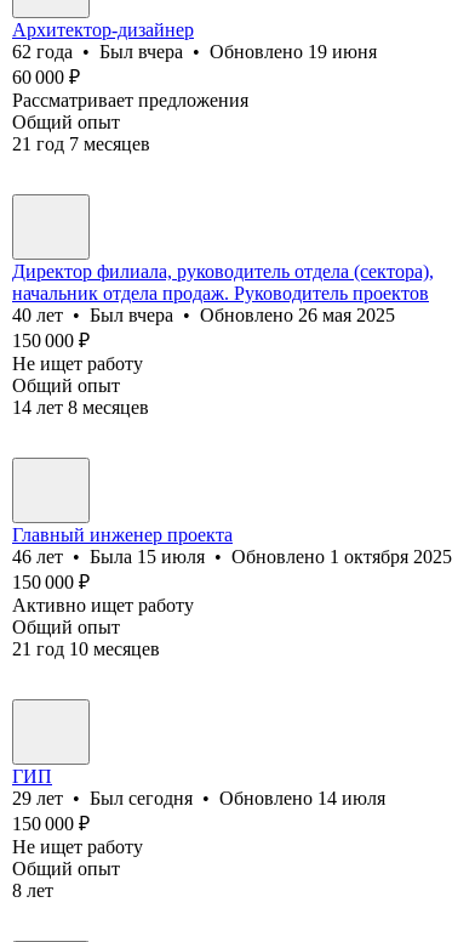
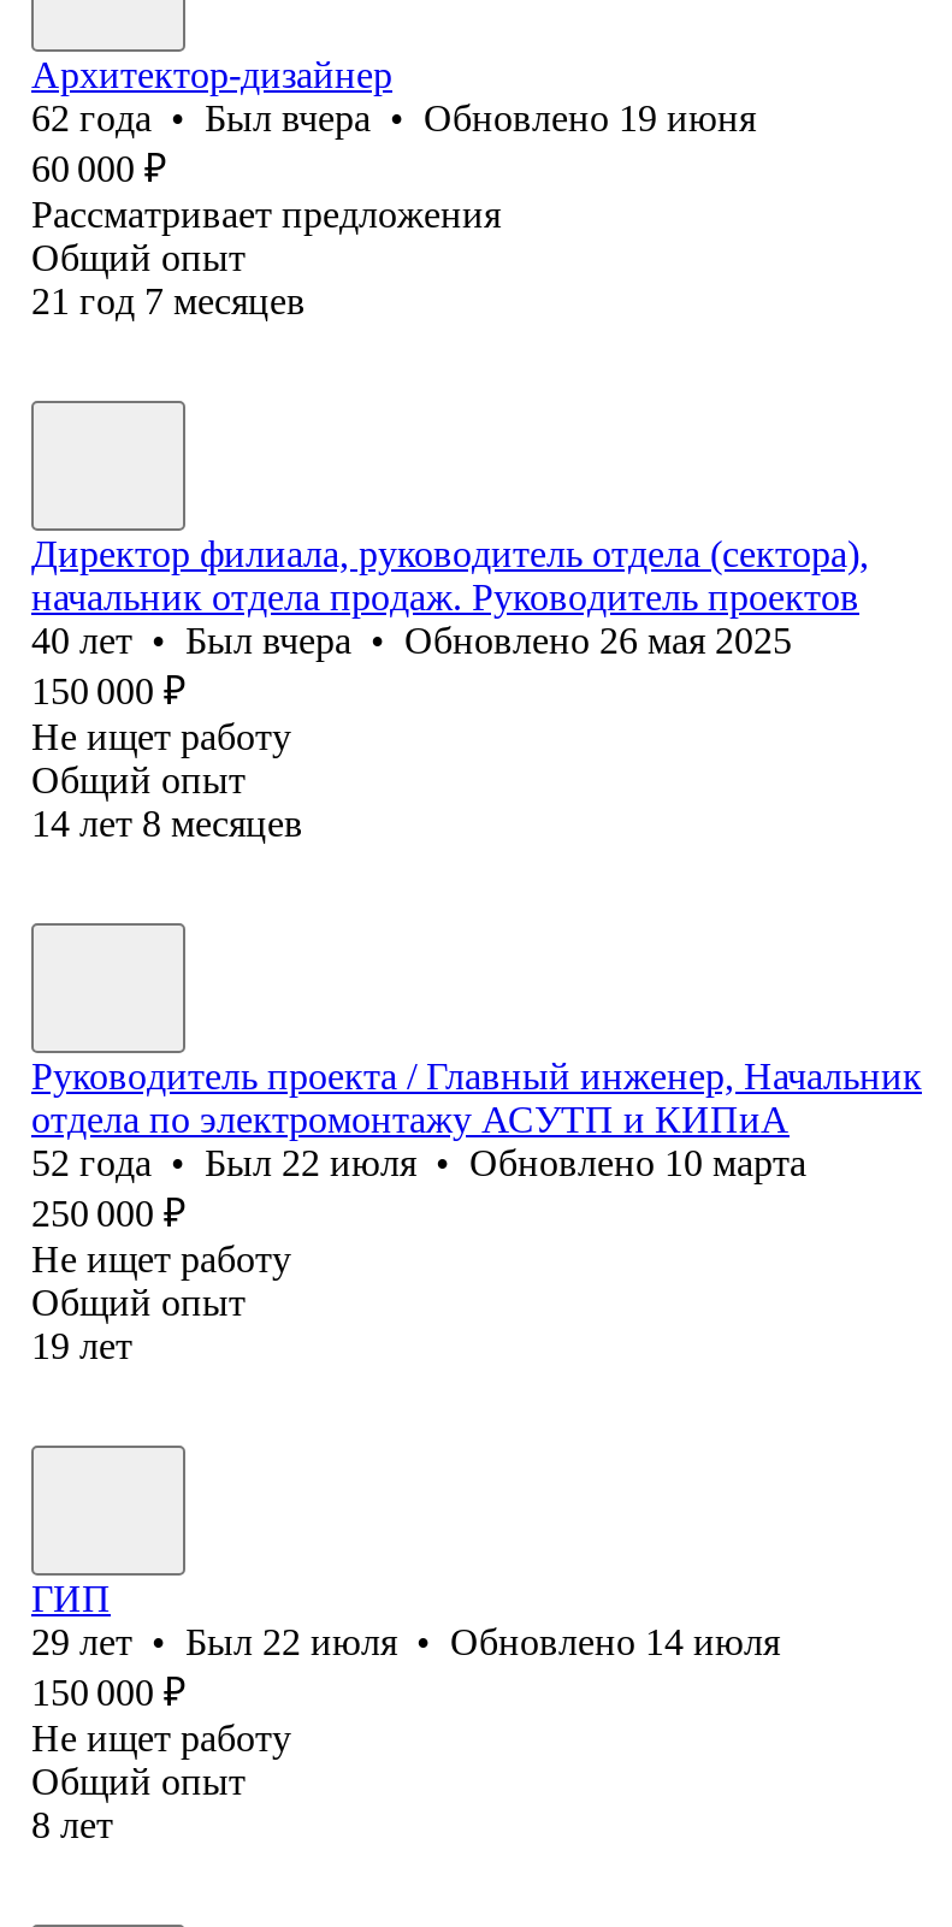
[12,524,452,615] Главный инженер проекта | 46 лет • Была 15 июля • Обновлено 1 октября 2025 | 150 000 ₽ | Активно ищет работу -> [31,1055,922,1279] Руководитель проекта / Главный инженер, Начальник | отдела по электромонтажу АСУТП и КИПиА | 52 года • Был 22 июля • Обновлено 10 марта | 250 000 ₽ | Не ищет работу
[12,638,160,659] 21 год 10 месяцев -> [31,1325,132,1366] 19 лет
[12,788,385,808] 29 лет • Был сегодня • Обновлено 14 июля -> [31,1621,780,1662] 29 лет • Был 22 июля • Обновлено 14 июля

